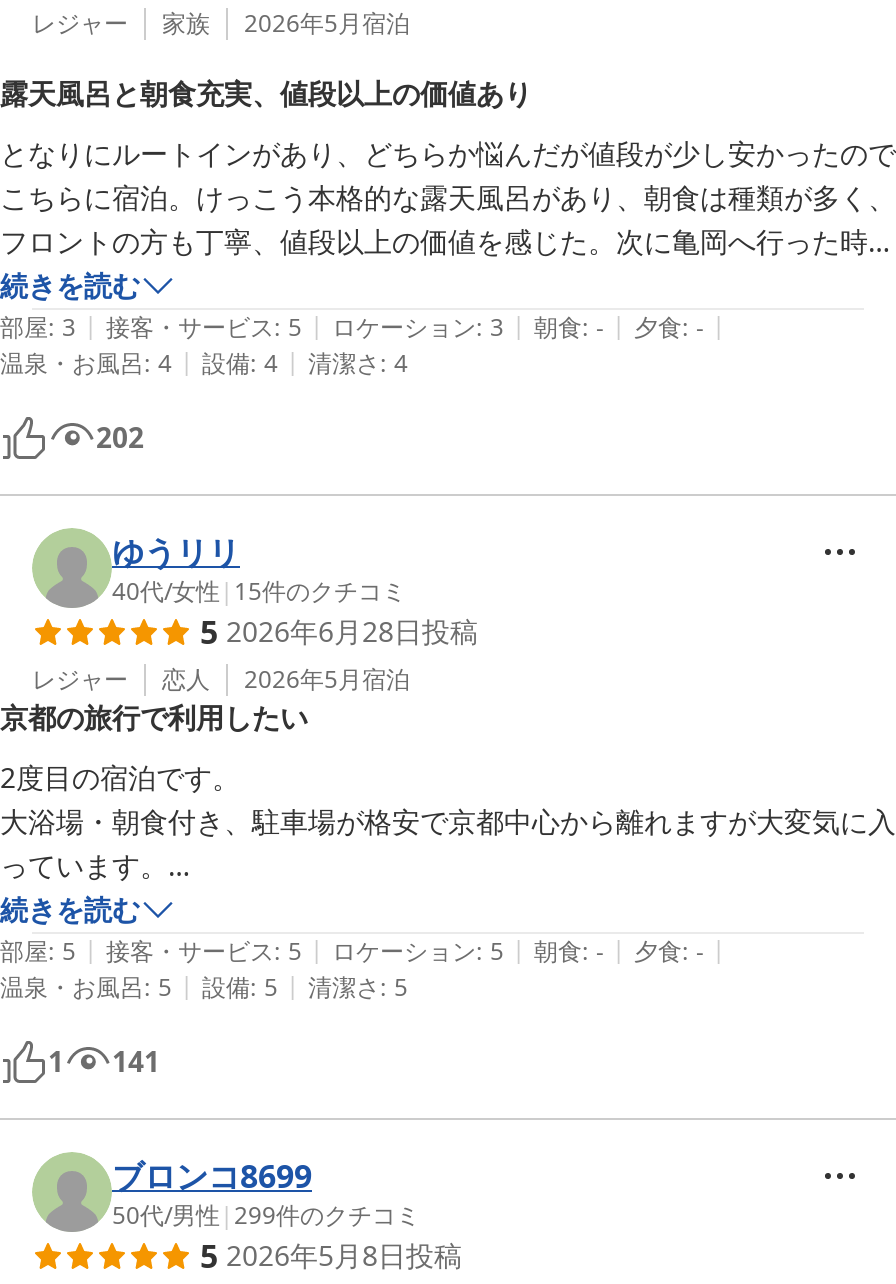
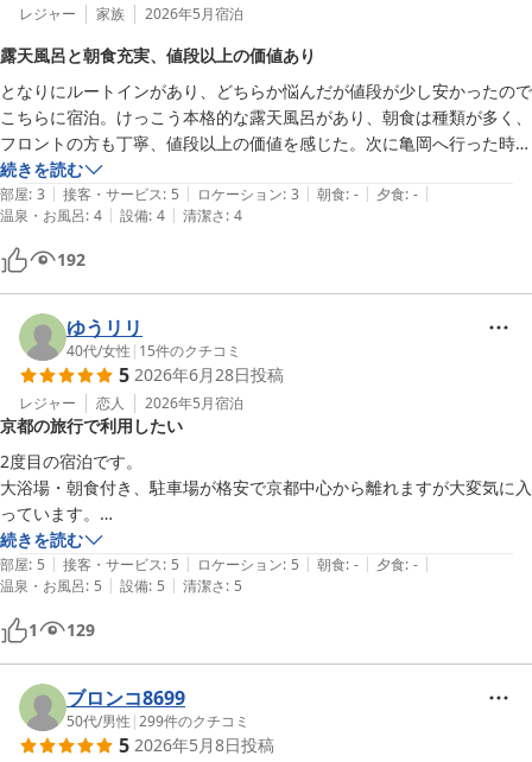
[96,418,144,456] 202 -> [57,248,85,271] 192
[48,1042,160,1080] 1 141 -> [28,618,95,641] 1 129

